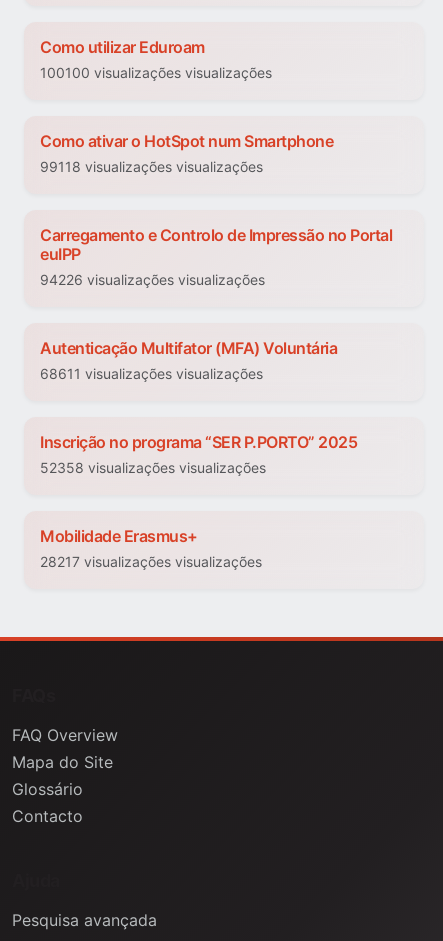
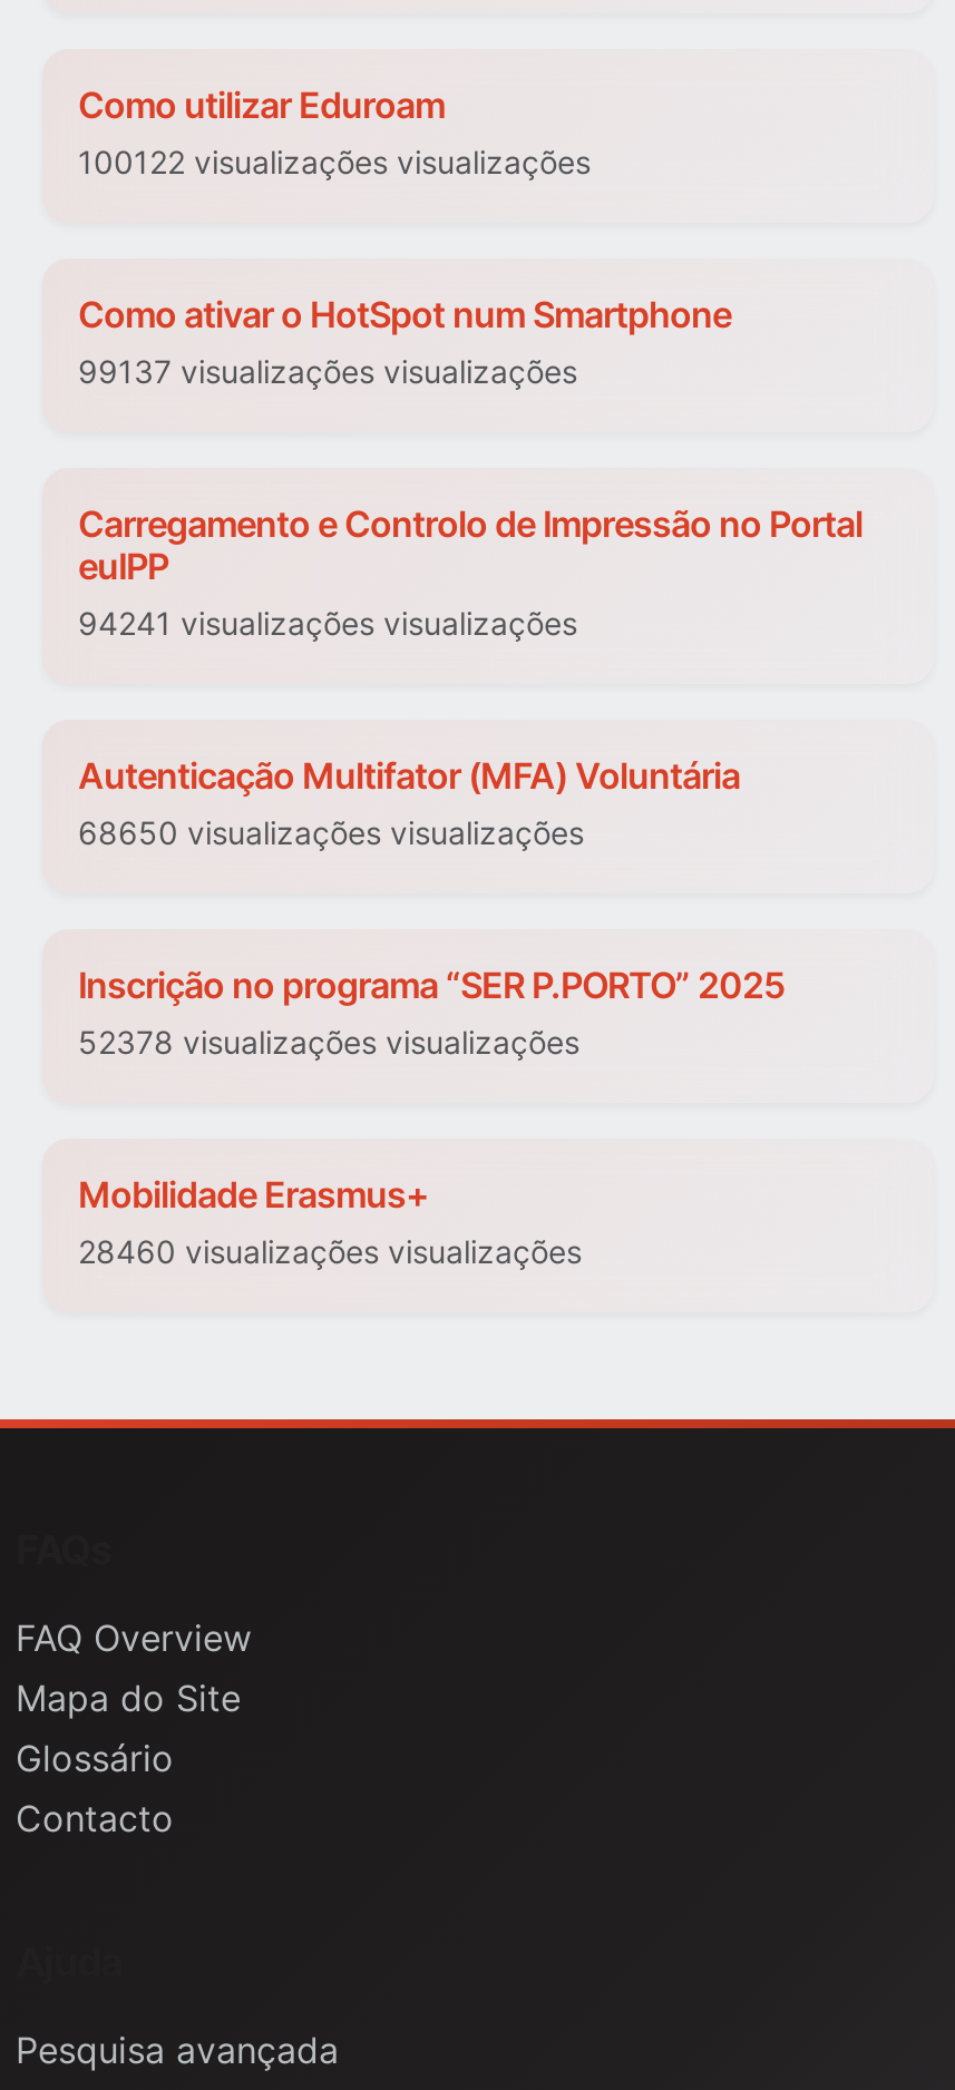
[40,64,272,81] 100100 visualizações visualizações -> [78,144,591,182] 100122 visualizações visualizações
[40,158,263,175] 99118 visualizações visualizações -> [78,353,577,391] 99137 visualizações visualizações
[40,271,265,288] 94226 visualizações visualizações -> [78,605,577,643] 94241 visualizações visualizações
[40,365,263,382] 68611 visualizações visualizações -> [78,814,584,852] 68650 visualizações visualizações
[40,459,266,476] 52358 visualizações visualizações -> [78,1024,579,1062] 52378 visualizações visualizações
[40,553,262,570] 28217 visualizações visualizações -> [78,1233,582,1271] 28460 visualizações visualizações

